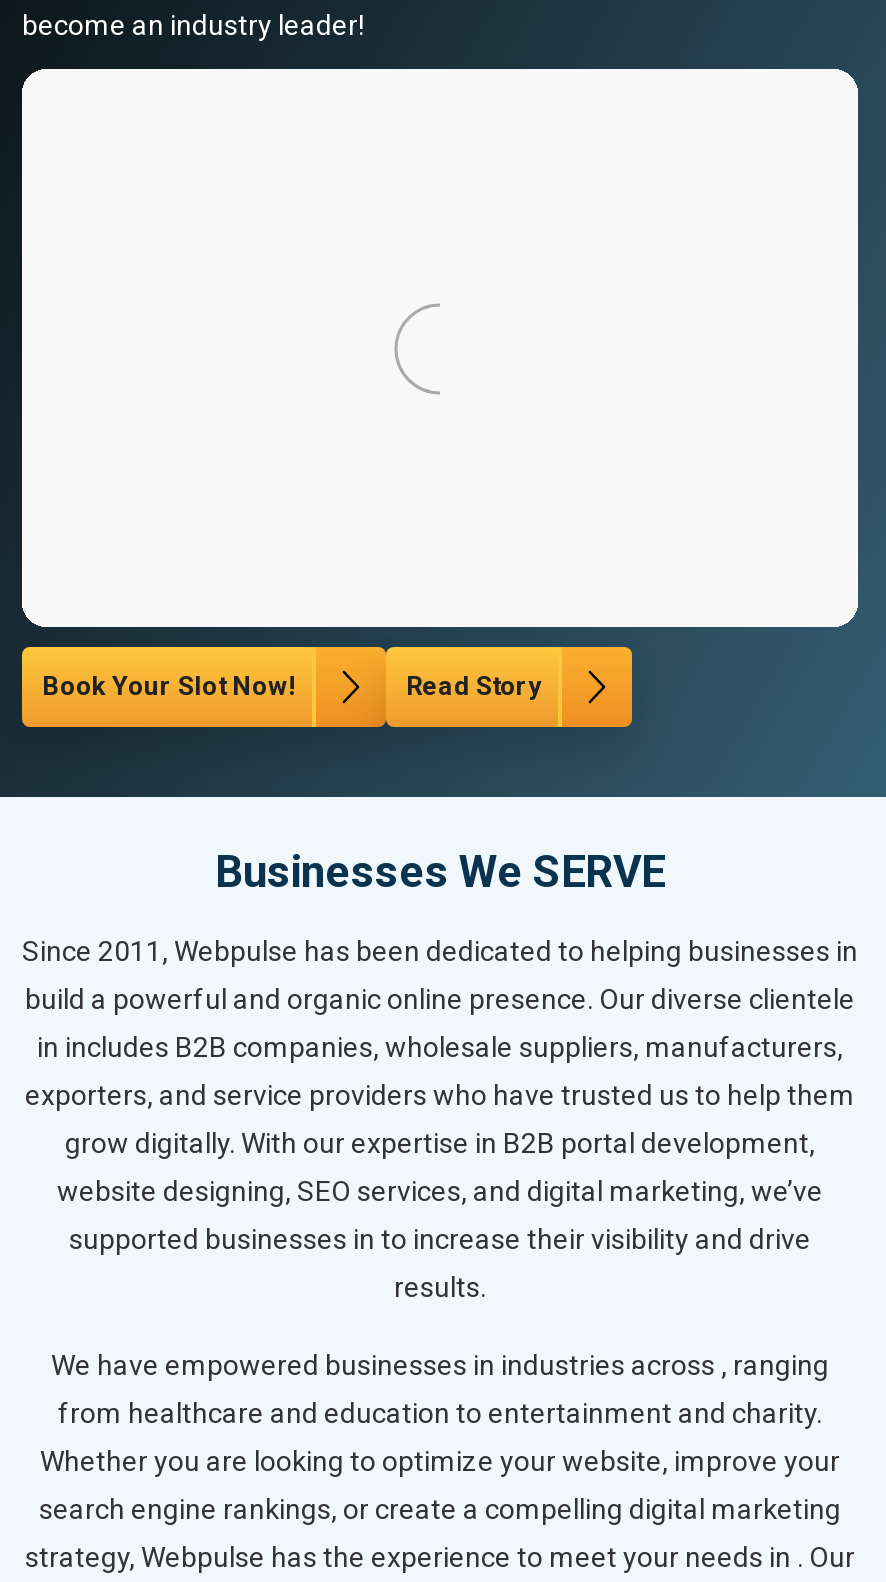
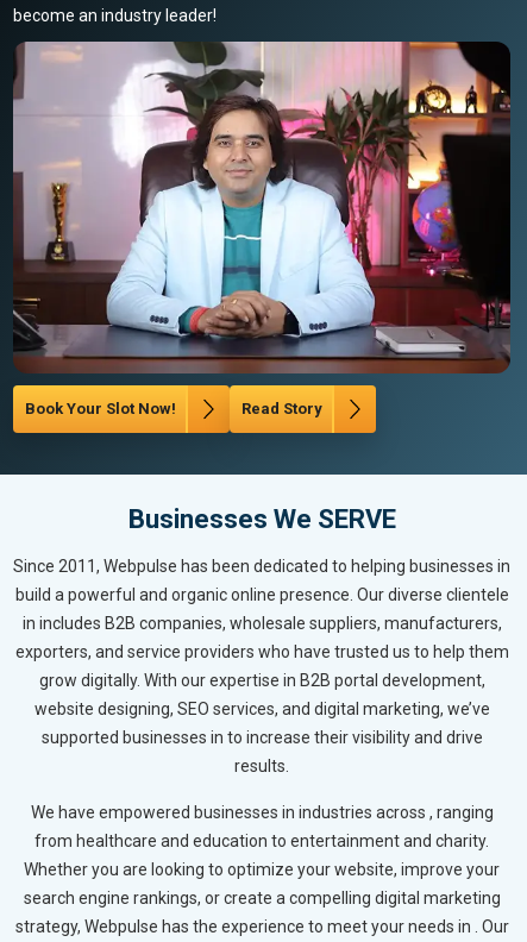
none -> [12,40,512,375] [image]

